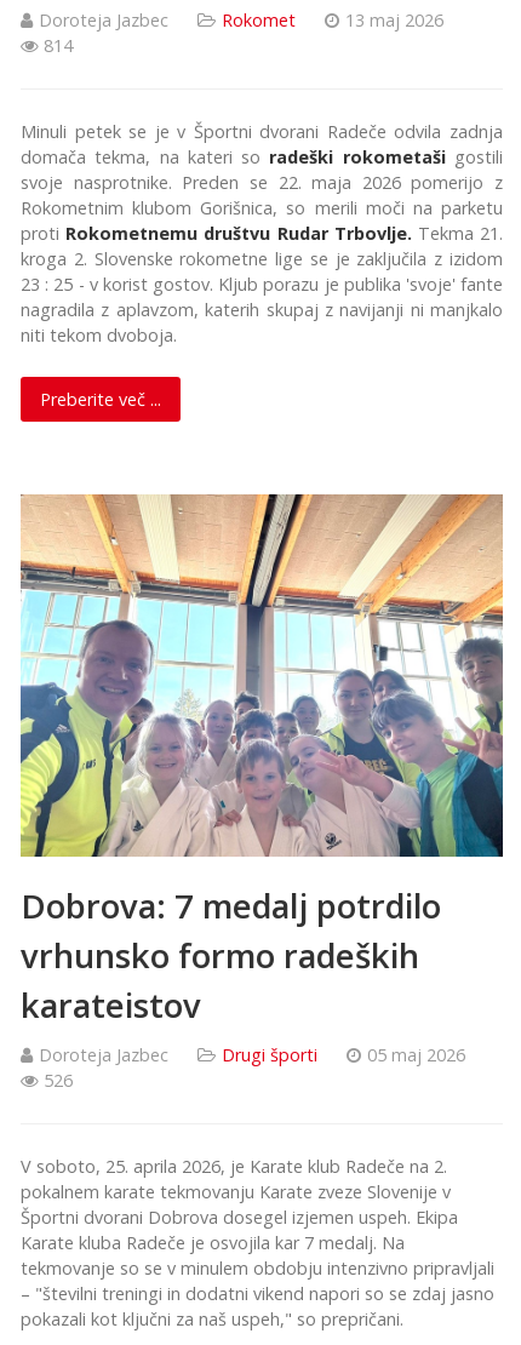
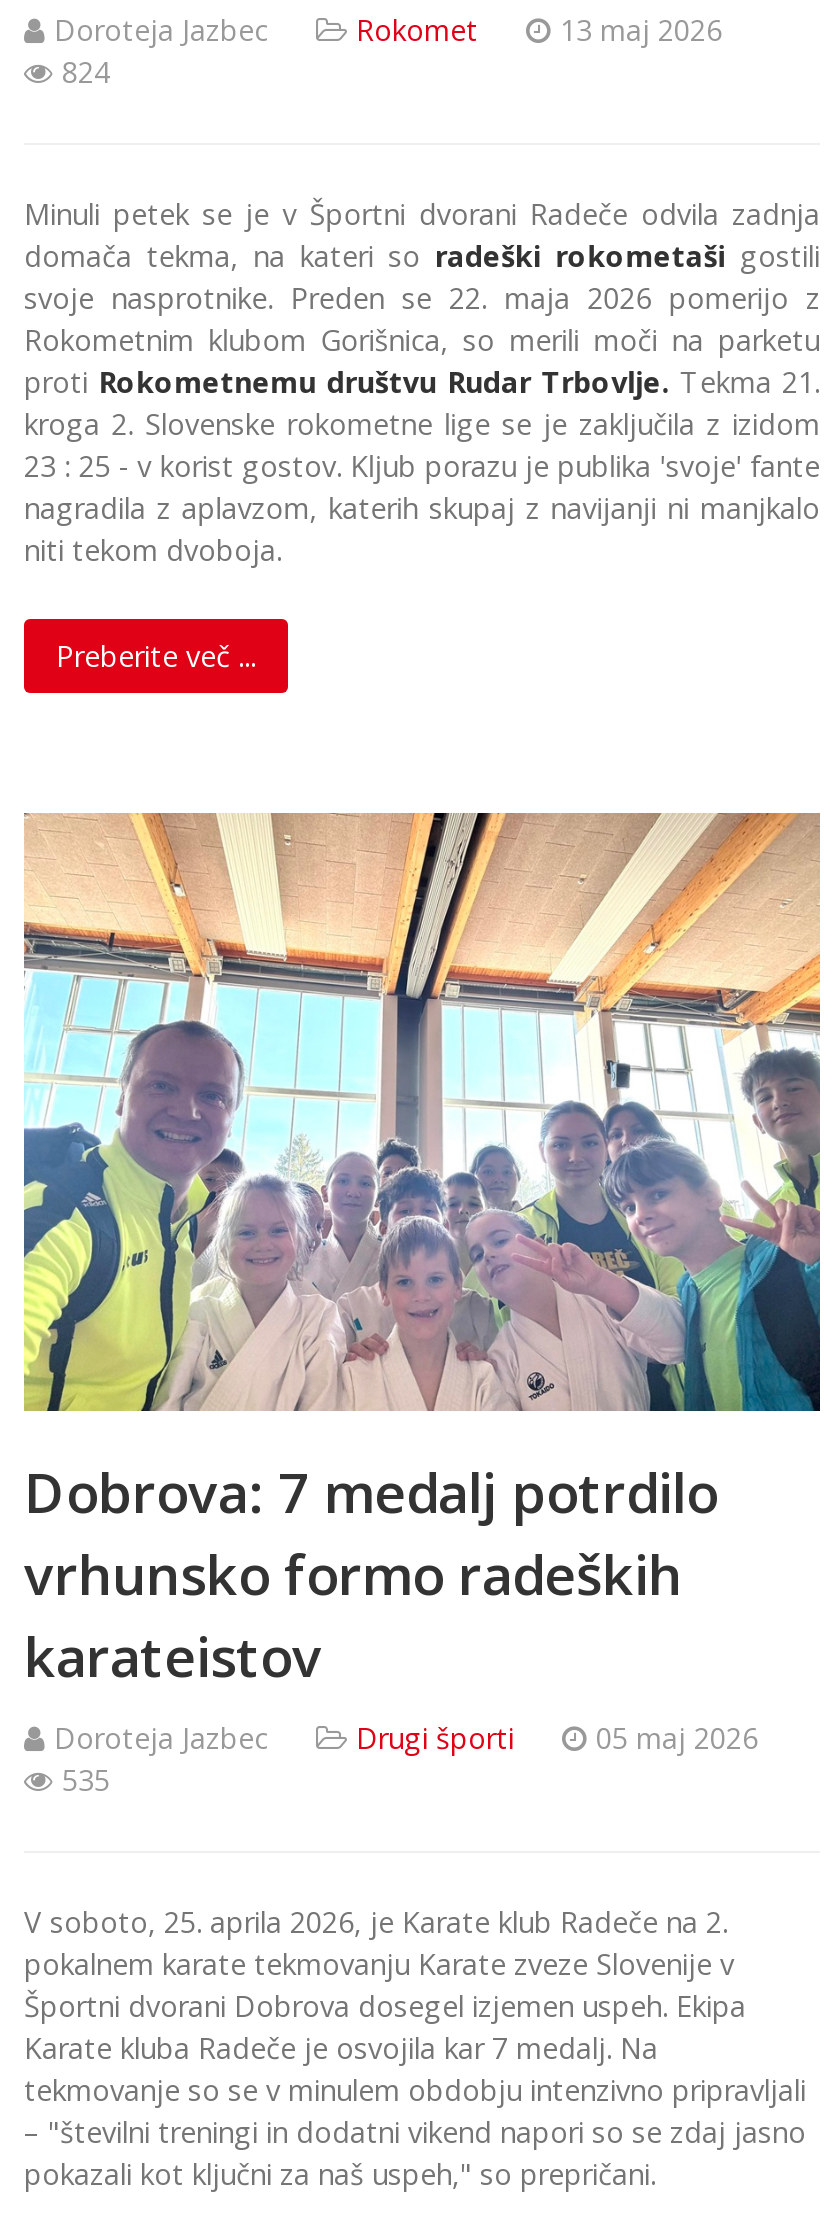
[44,34,73,57] 814 -> [62,54,110,92] 824
[44,1068,73,1092] 526 -> [62,1761,110,1799] 535

